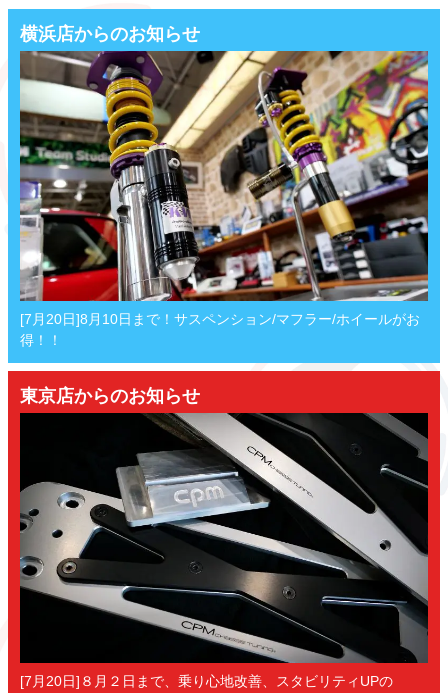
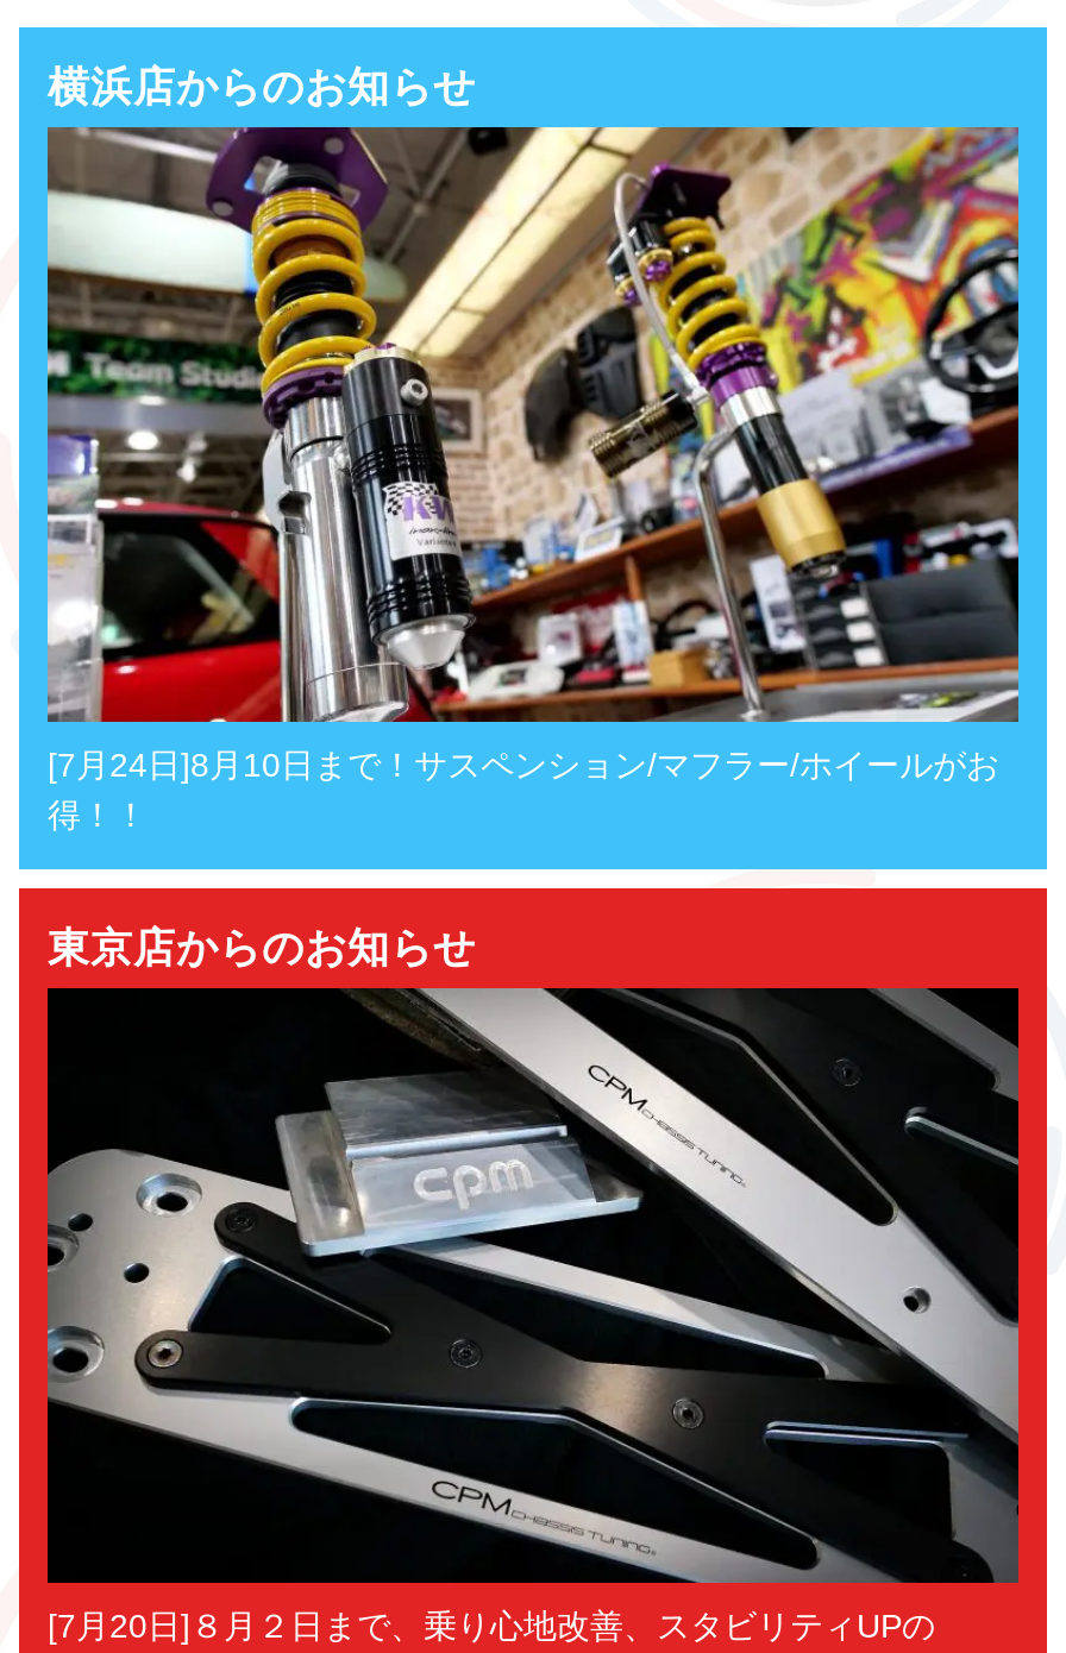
[20,311,420,327] [7月20日]8月10日まで！サスペンション/マフラー/ホイールがお -> [48,746,999,784] [7月24日]8月10日まで！サスペンション/マフラー/ホイールがお

